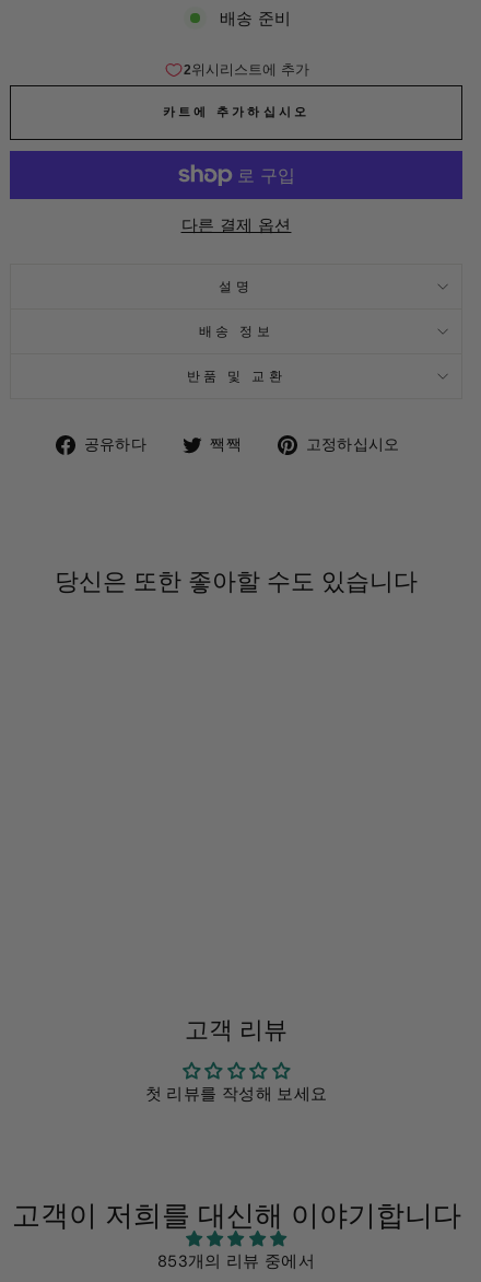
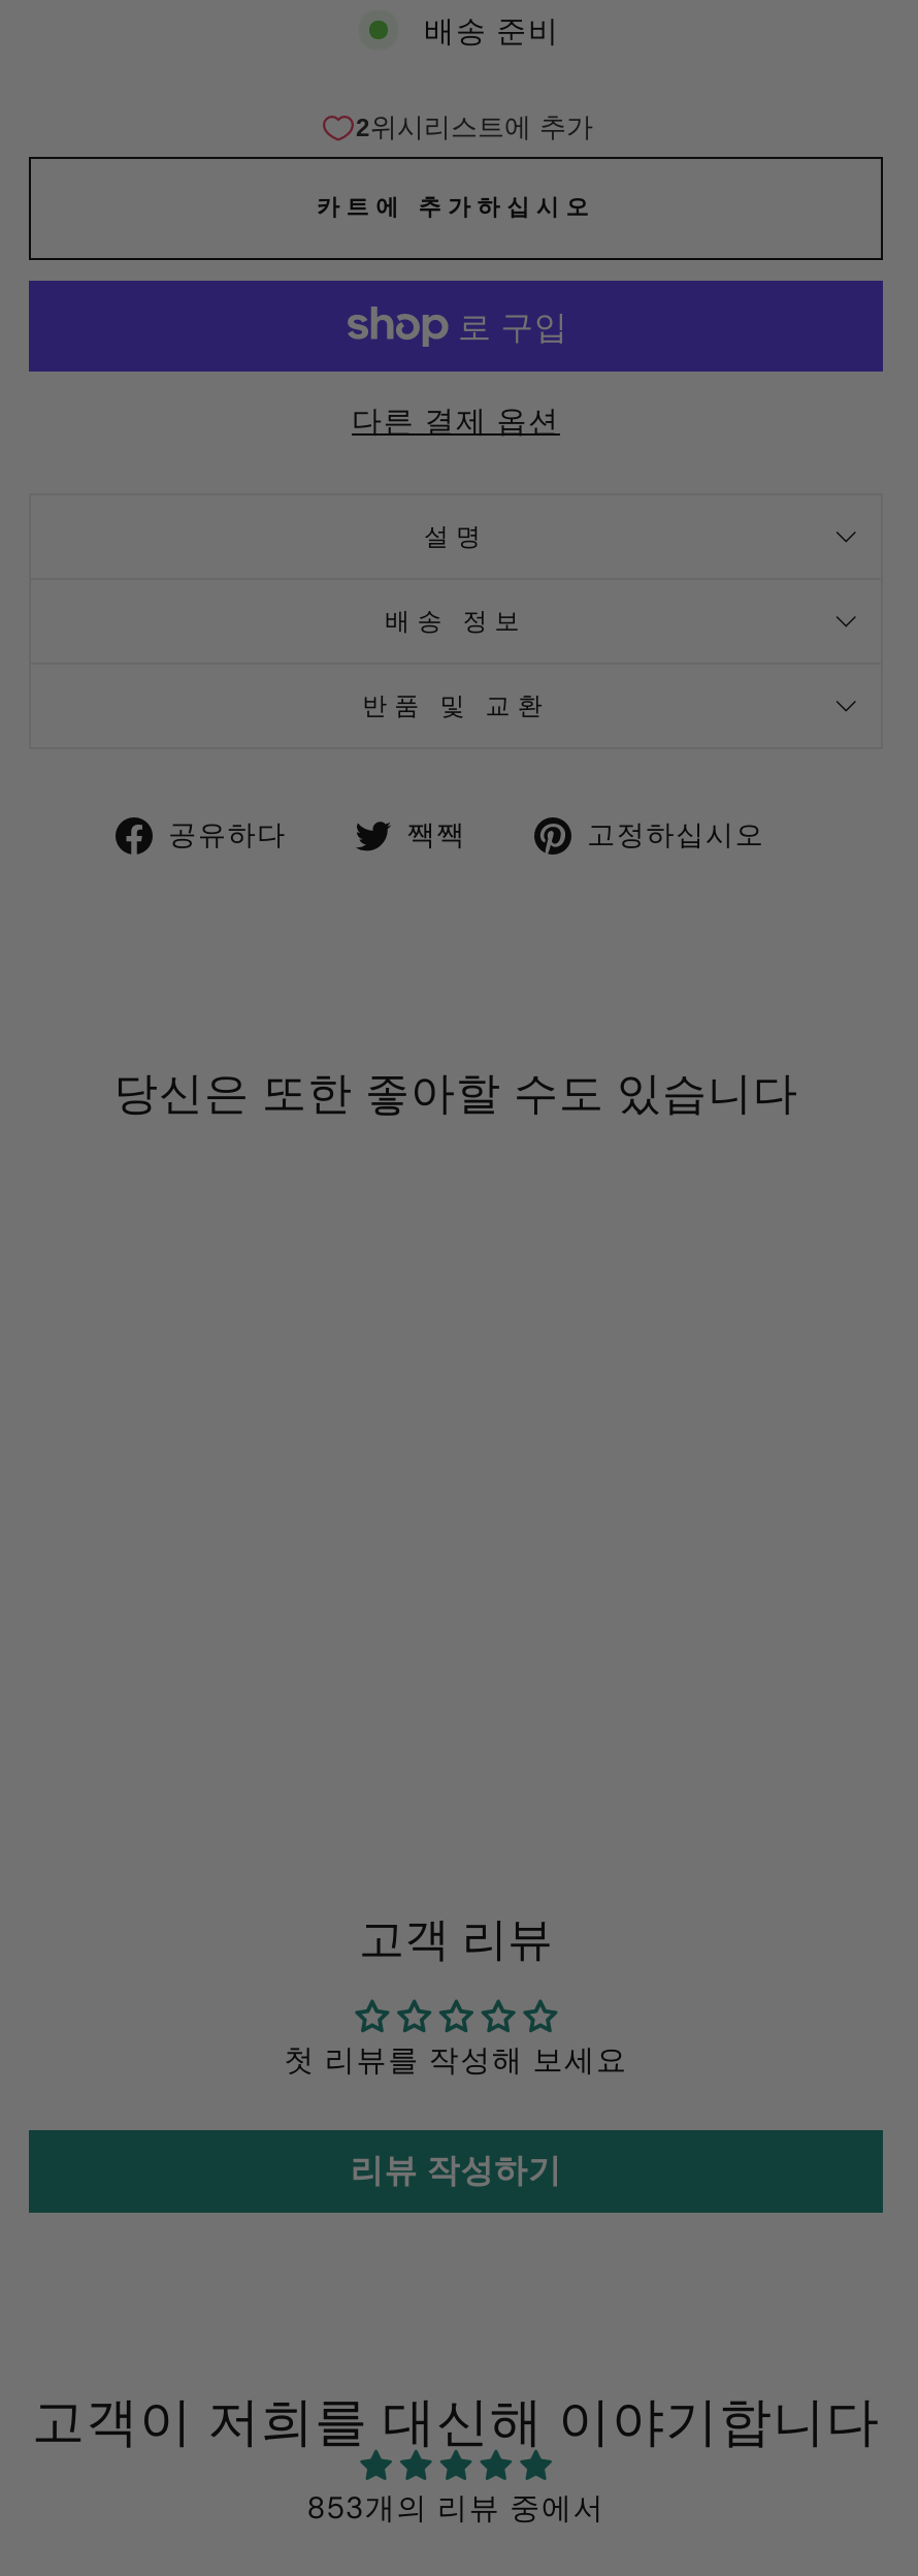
none -> [350,2148,562,2192] 리뷰 작성하기

